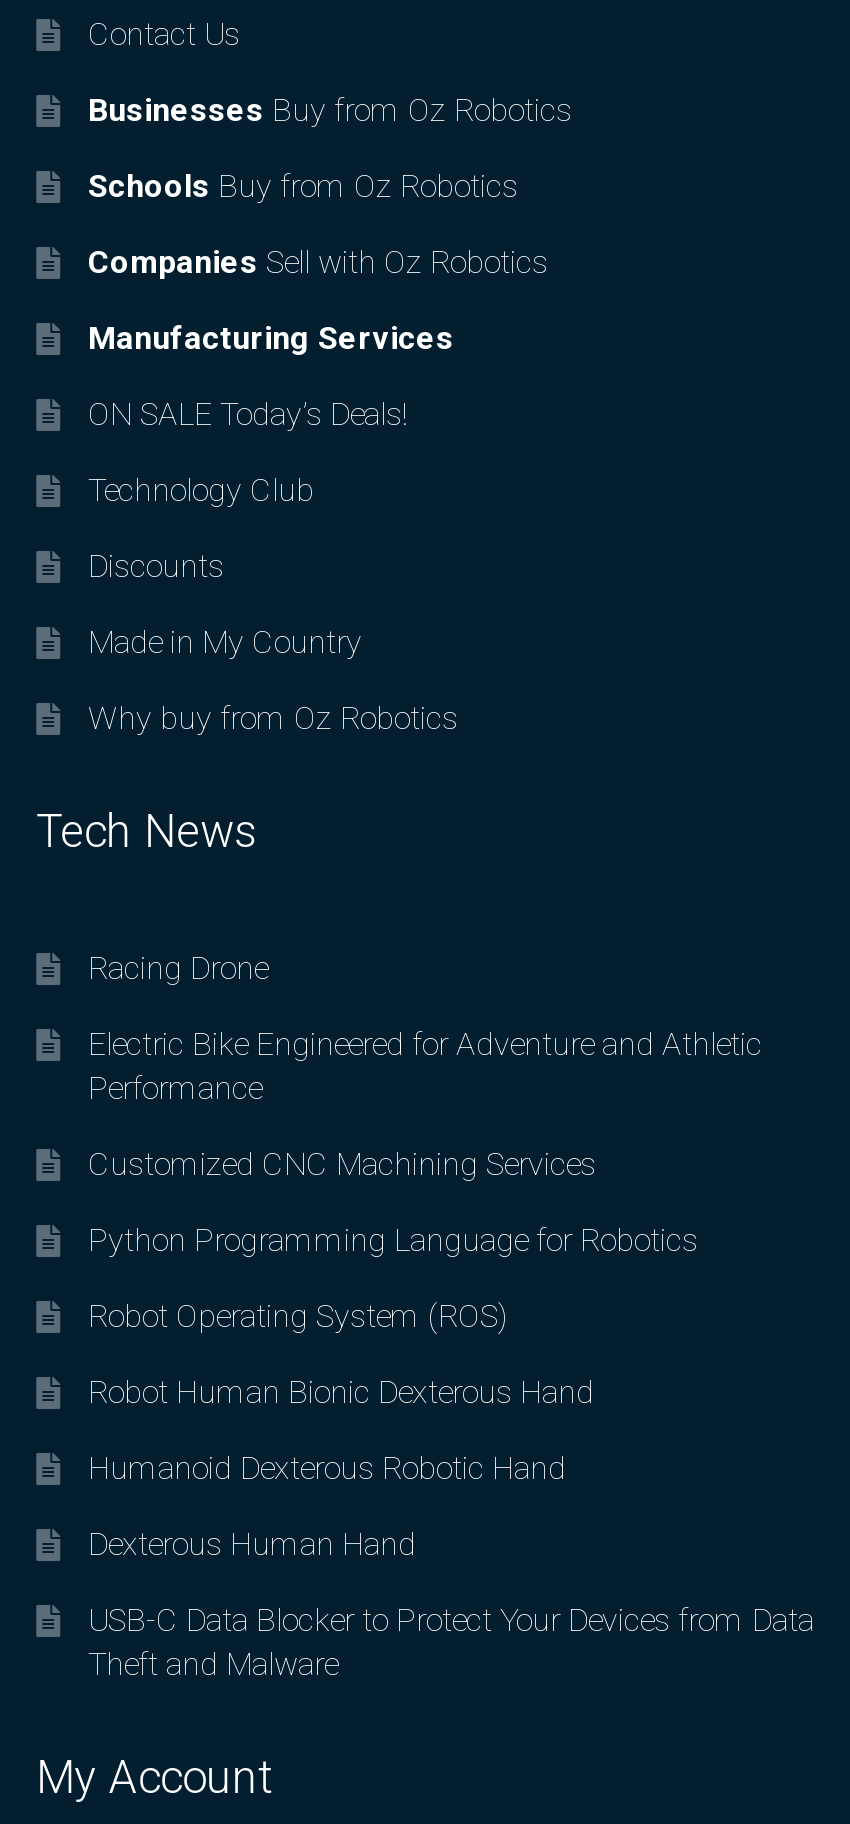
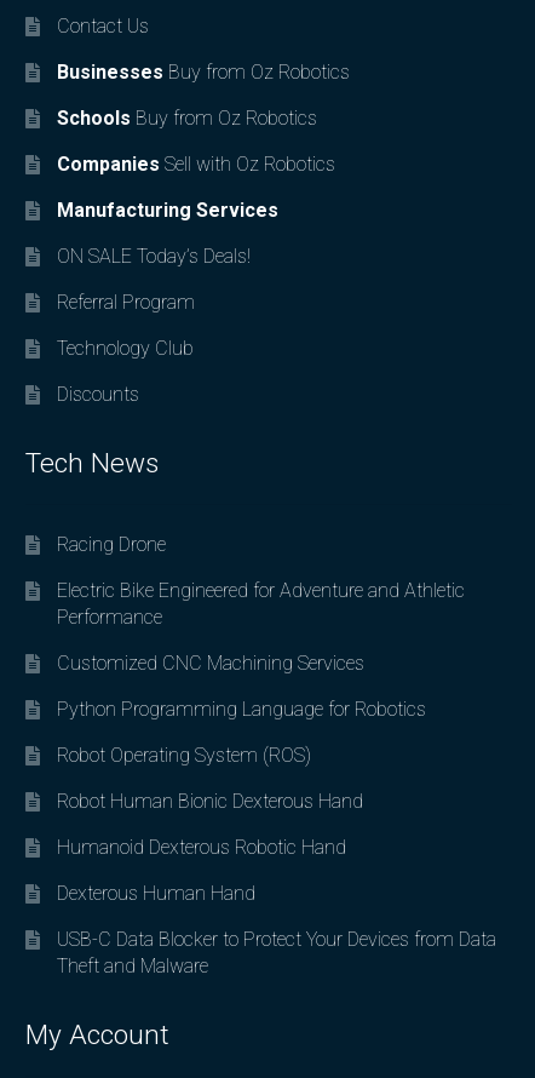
none -> [56,291,194,314] Referral Program
moved [88,472,314,586] -> [56,337,193,406]: Technology Club | Discounts
[88,624,458,738] Made in My Country | Why buy from Oz Robotics -> none

